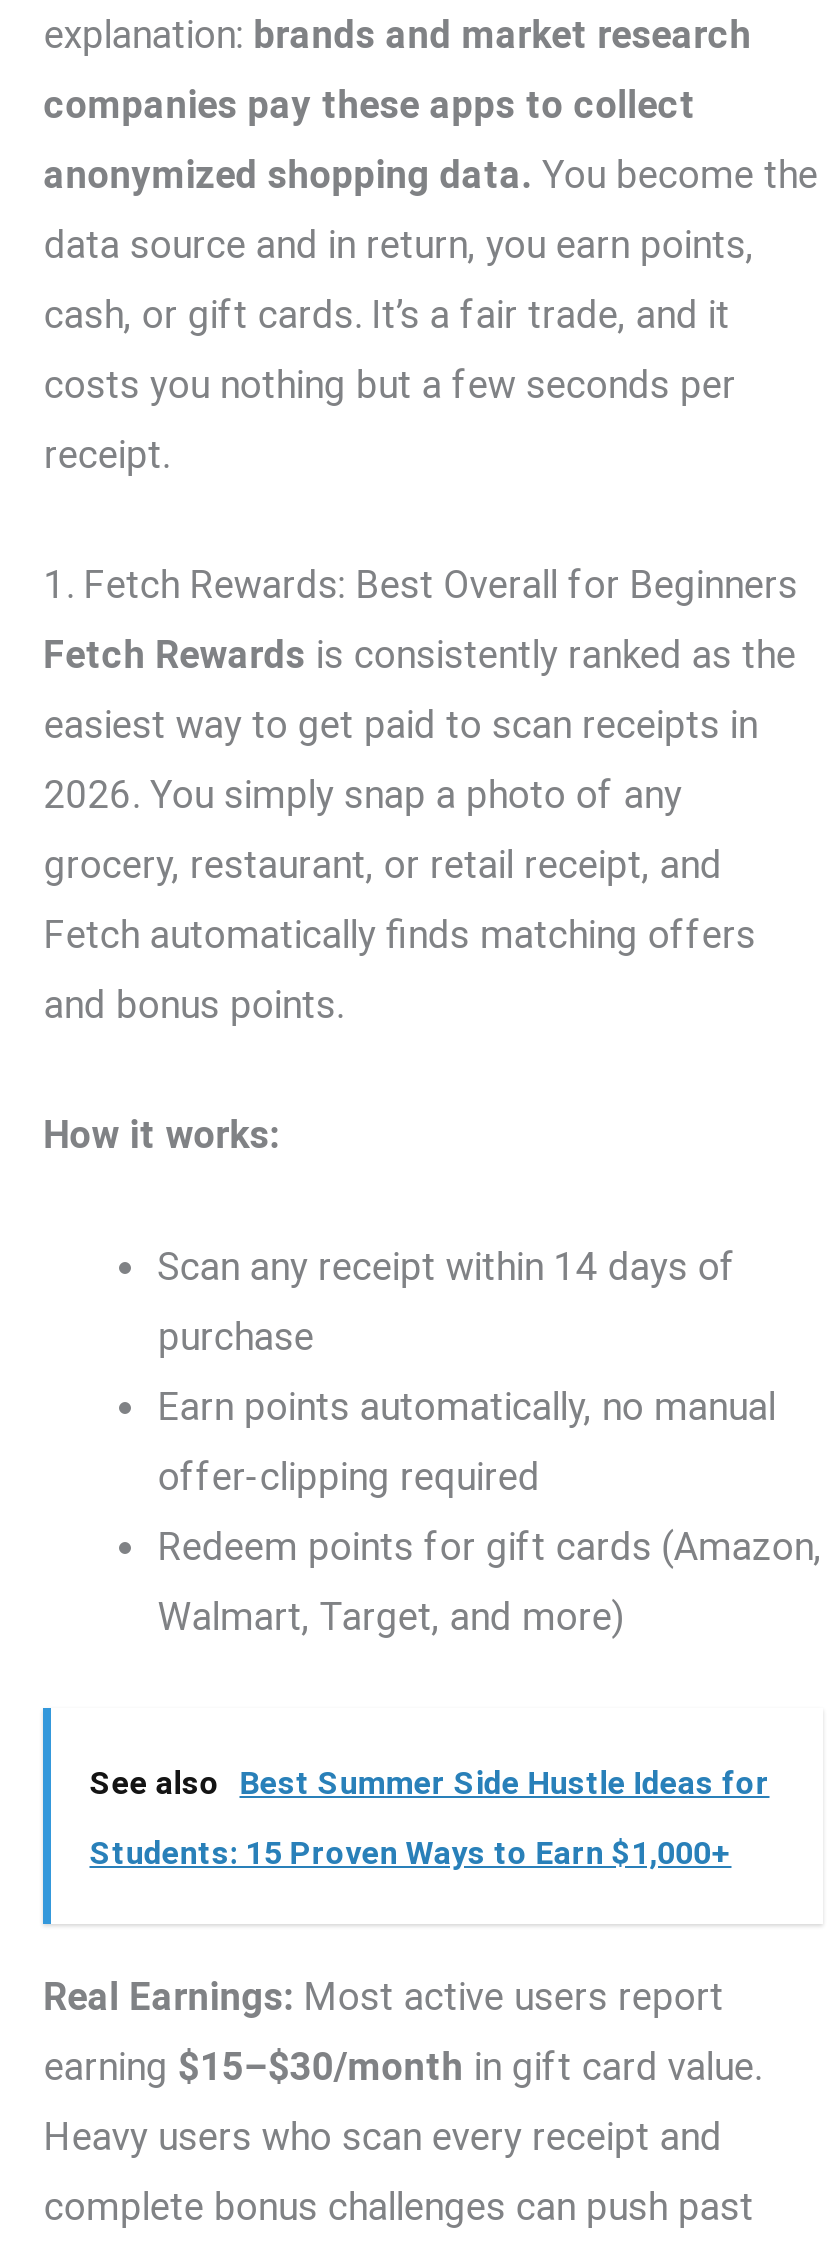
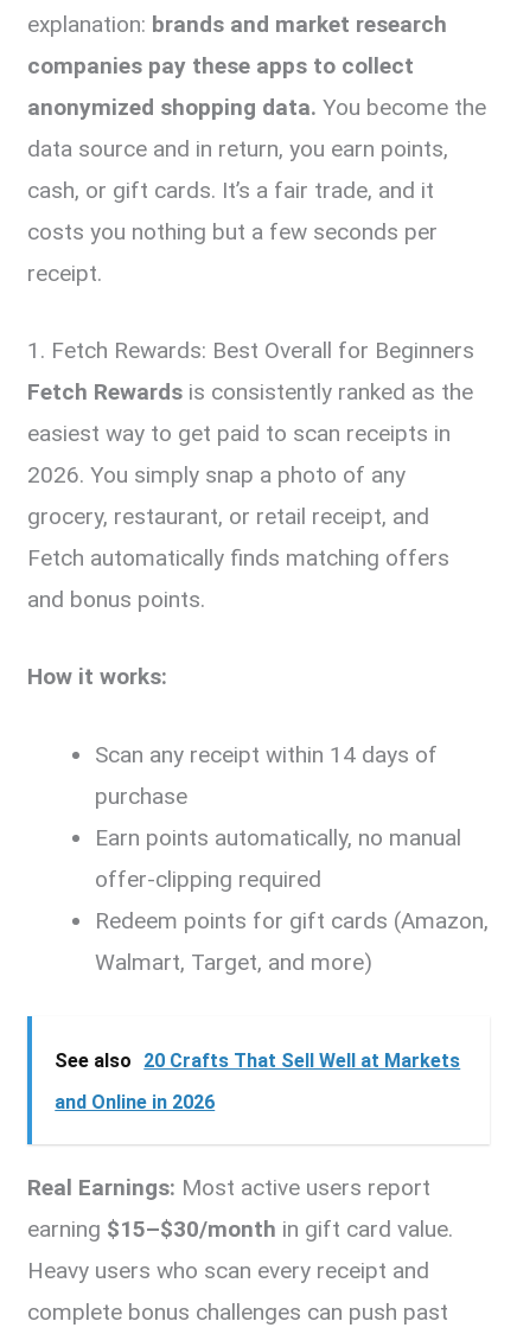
[89,1765,769,1803] See also Best Summer Side Hustle Ideas for -> [55,1050,460,1072] See also 20 Crafts That Sell Well at Markets
[89,1835,731,1873] Students: 15 Proven Ways to Earn $1,000+ -> [55,1091,215,1114] and Online in 2026

